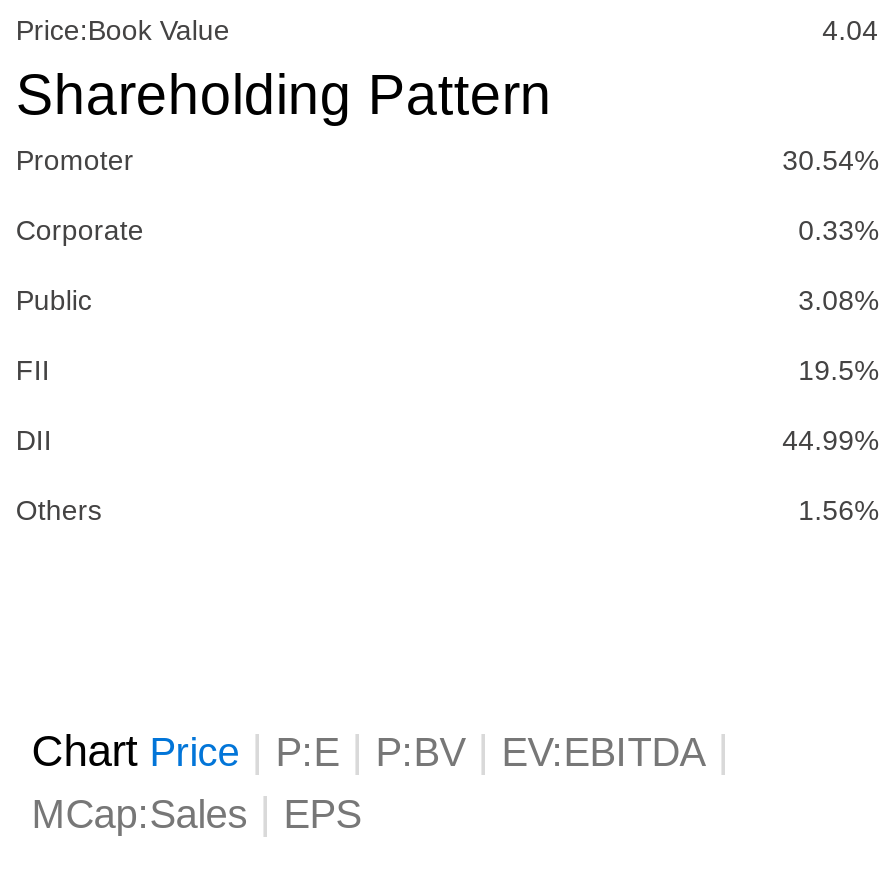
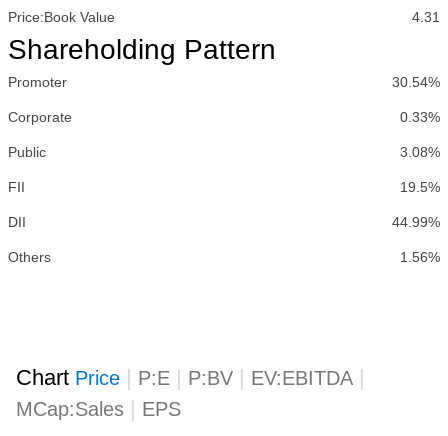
[822,14,878,46] 4.04 -> [412,9,440,25] 4.31

